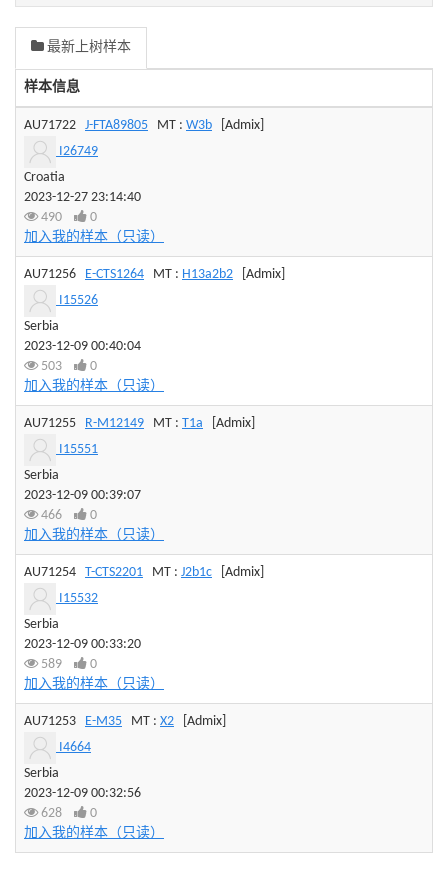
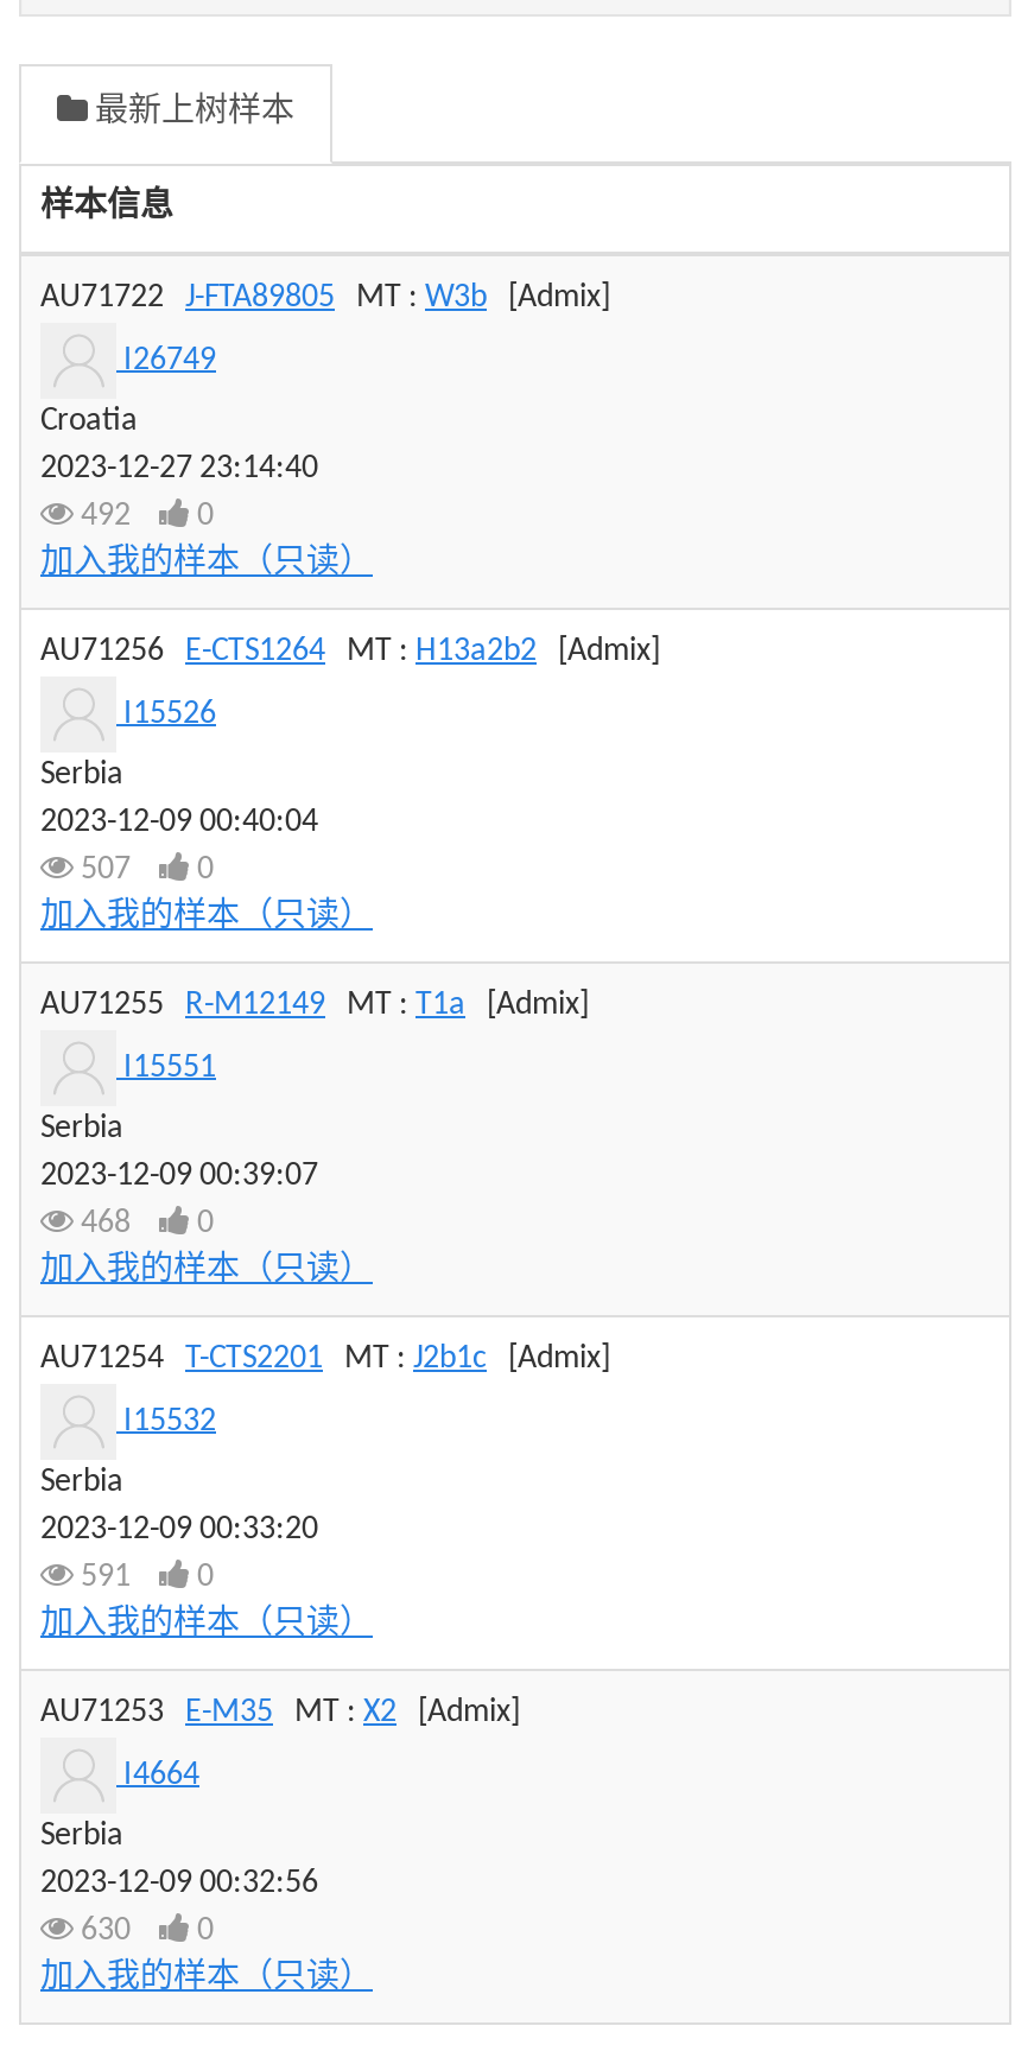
[41,210,97,225] 490 0 -> [81,498,214,534] 492 0
[41,359,97,374] 503 0 -> [81,852,214,888] 507 0
[41,508,97,523] 466 0 -> [81,1206,214,1241] 468 0
[41,657,97,672] 589 0 -> [81,1560,214,1595] 591 0
[41,806,97,821] 628 0 -> [81,1913,214,1949] 630 0

